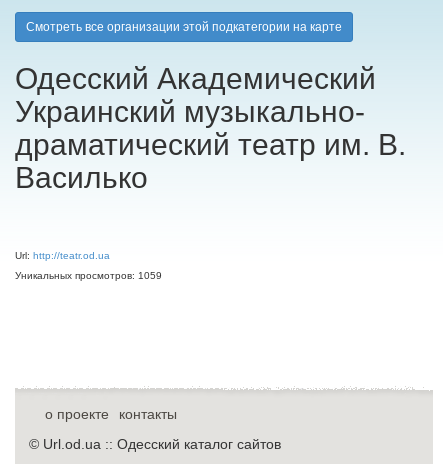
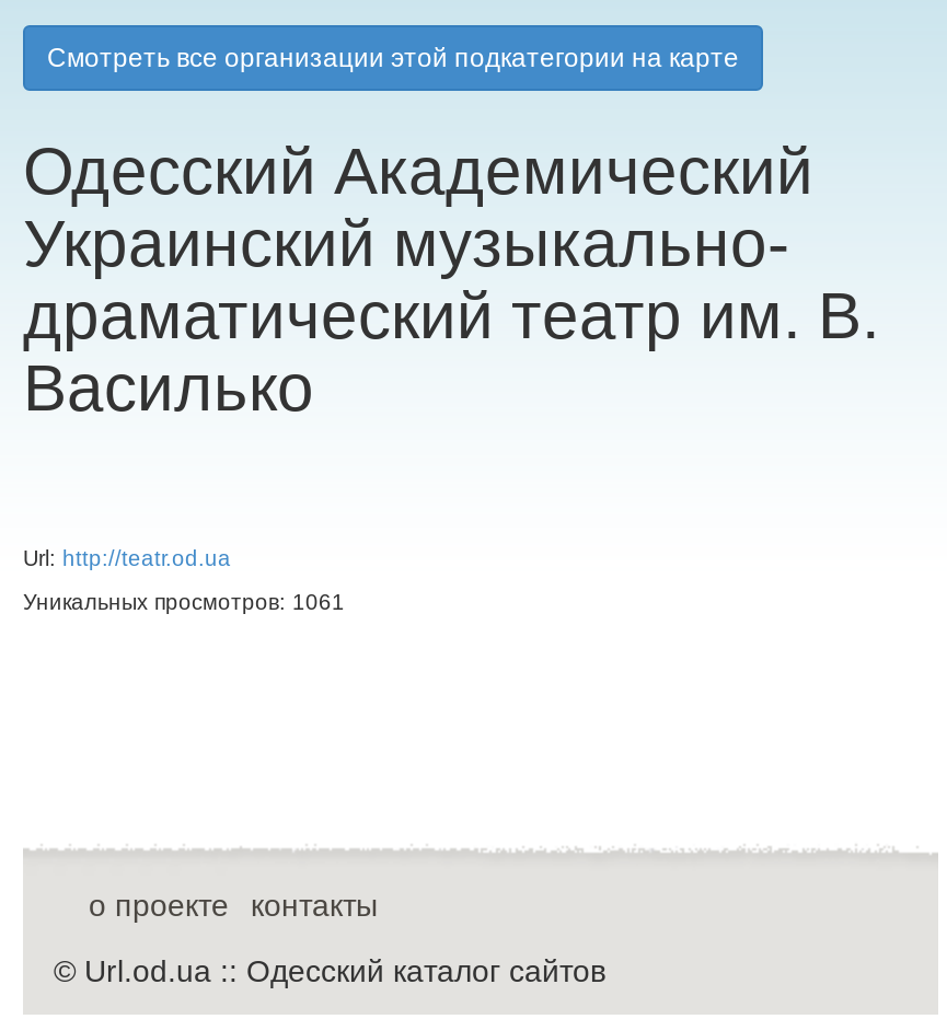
[15,270,162,281] Уникальных просмотров: 1059 -> [23,590,345,614] Уникальных просмотров: 1061

